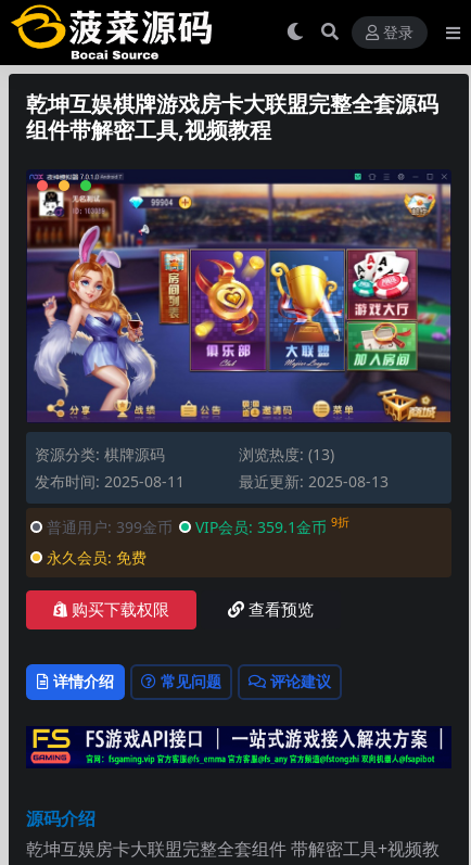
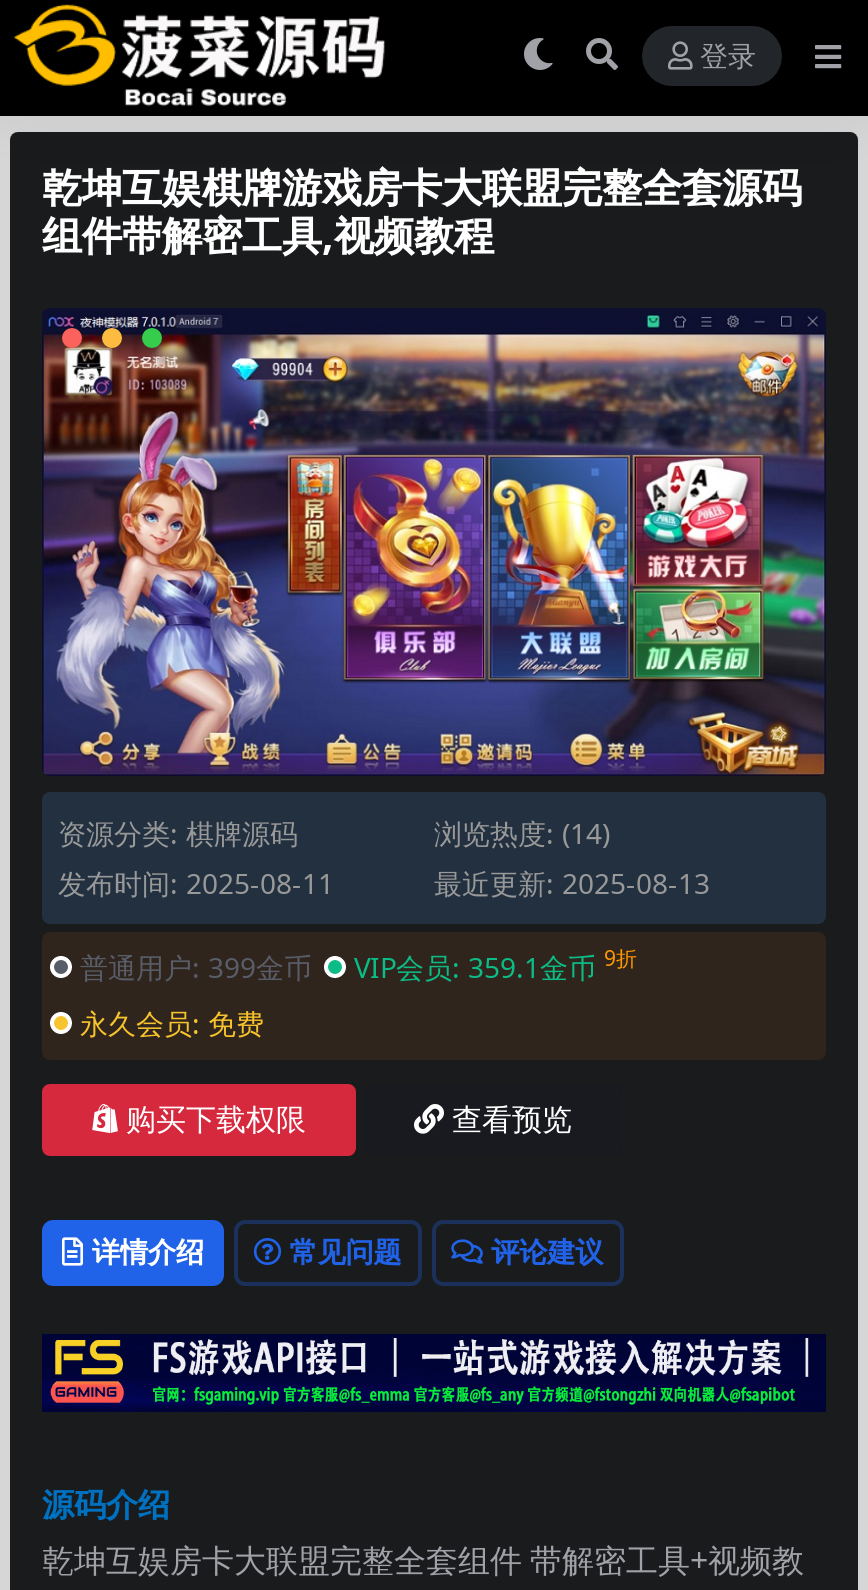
[239,444,334,464] 浏览热度: (13) -> [434,813,610,851] 浏览热度: (14)

